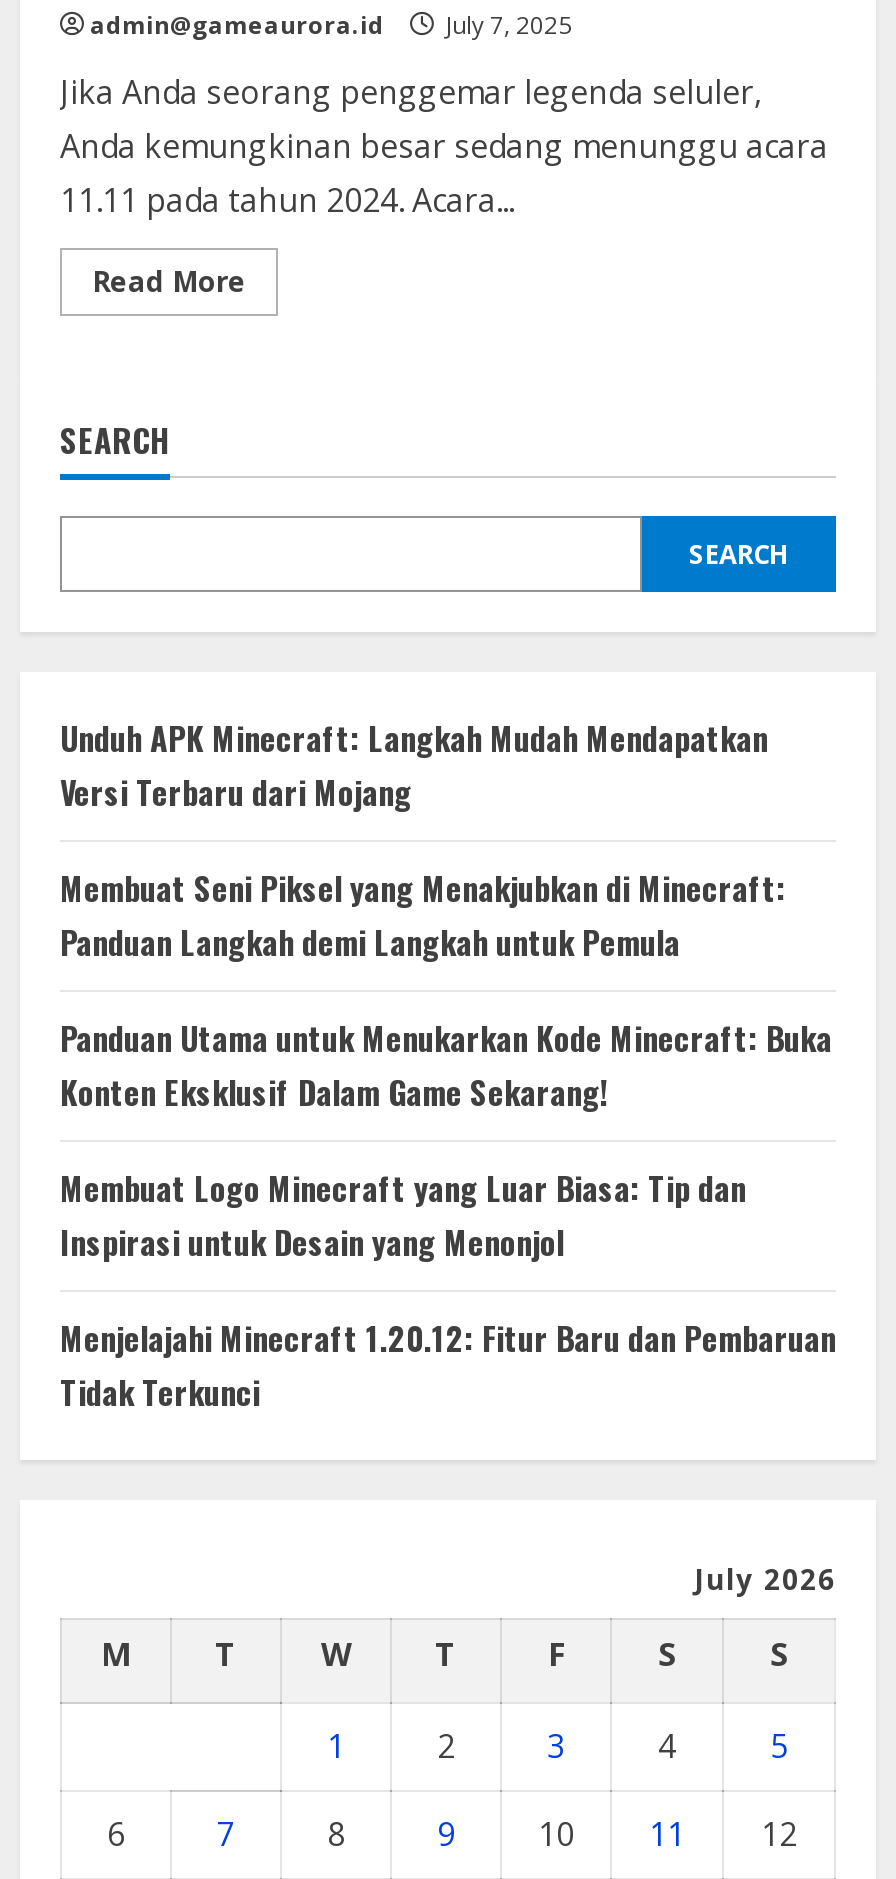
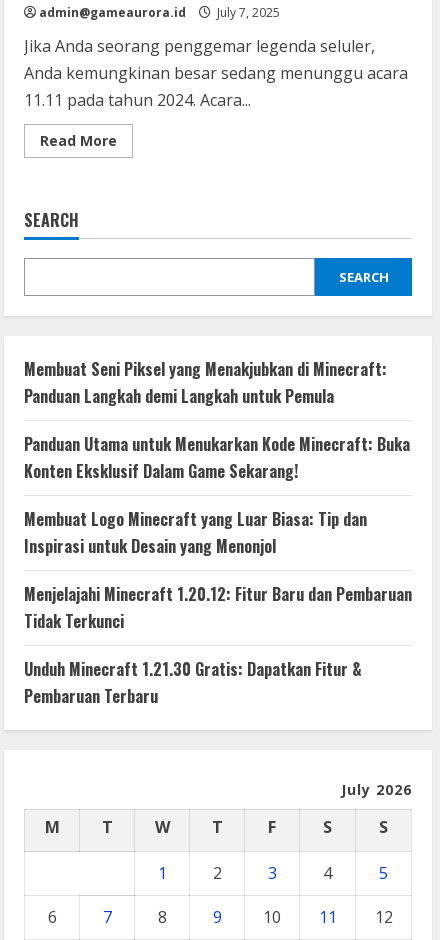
[60,713,768,815] Unduh APK Minecraft: Langkah Mudah Mendapatkan | Versi Terbaru dari Mojang -> none
moved [60,863,836,1415] -> [24,357,412,633]: Membuat Seni Piksel yang Menakjubkan di Minecraft: | Panduan Langkah demi Langkah untuk Pemula | Panduan Utama untuk Menukarkan Kode Minecraft: Buka | Konten Eksklusif Dalam Game Sekarang! | Membuat Logo Minecraft yang Luar Biasa: Tip dan | Inspirasi untuk Desain yang Menonjol | Menjelajahi Minecraft 1.20.12: Fitur Baru dan Pembaruan | Tidak Terkunci
none -> [24,657,362,708] Unduh Minecraft 1.21.30 Gratis: Dapatkan Fitur & | Pembaruan Terbaru

